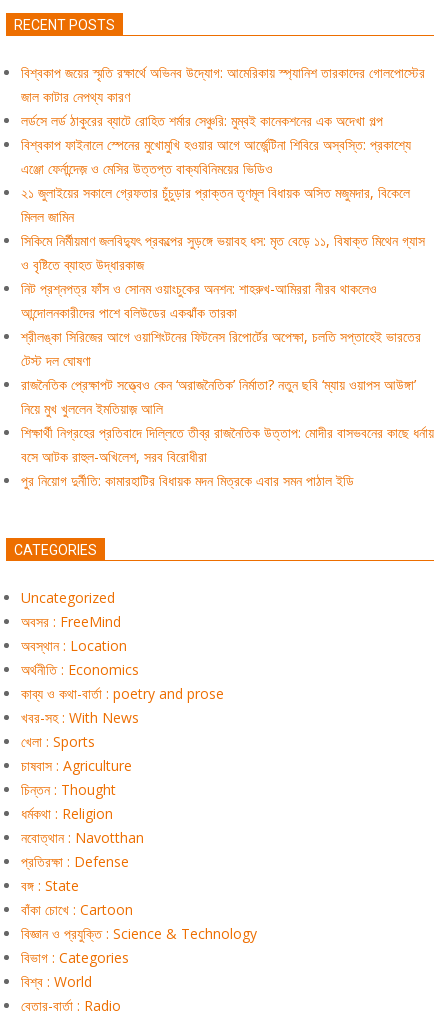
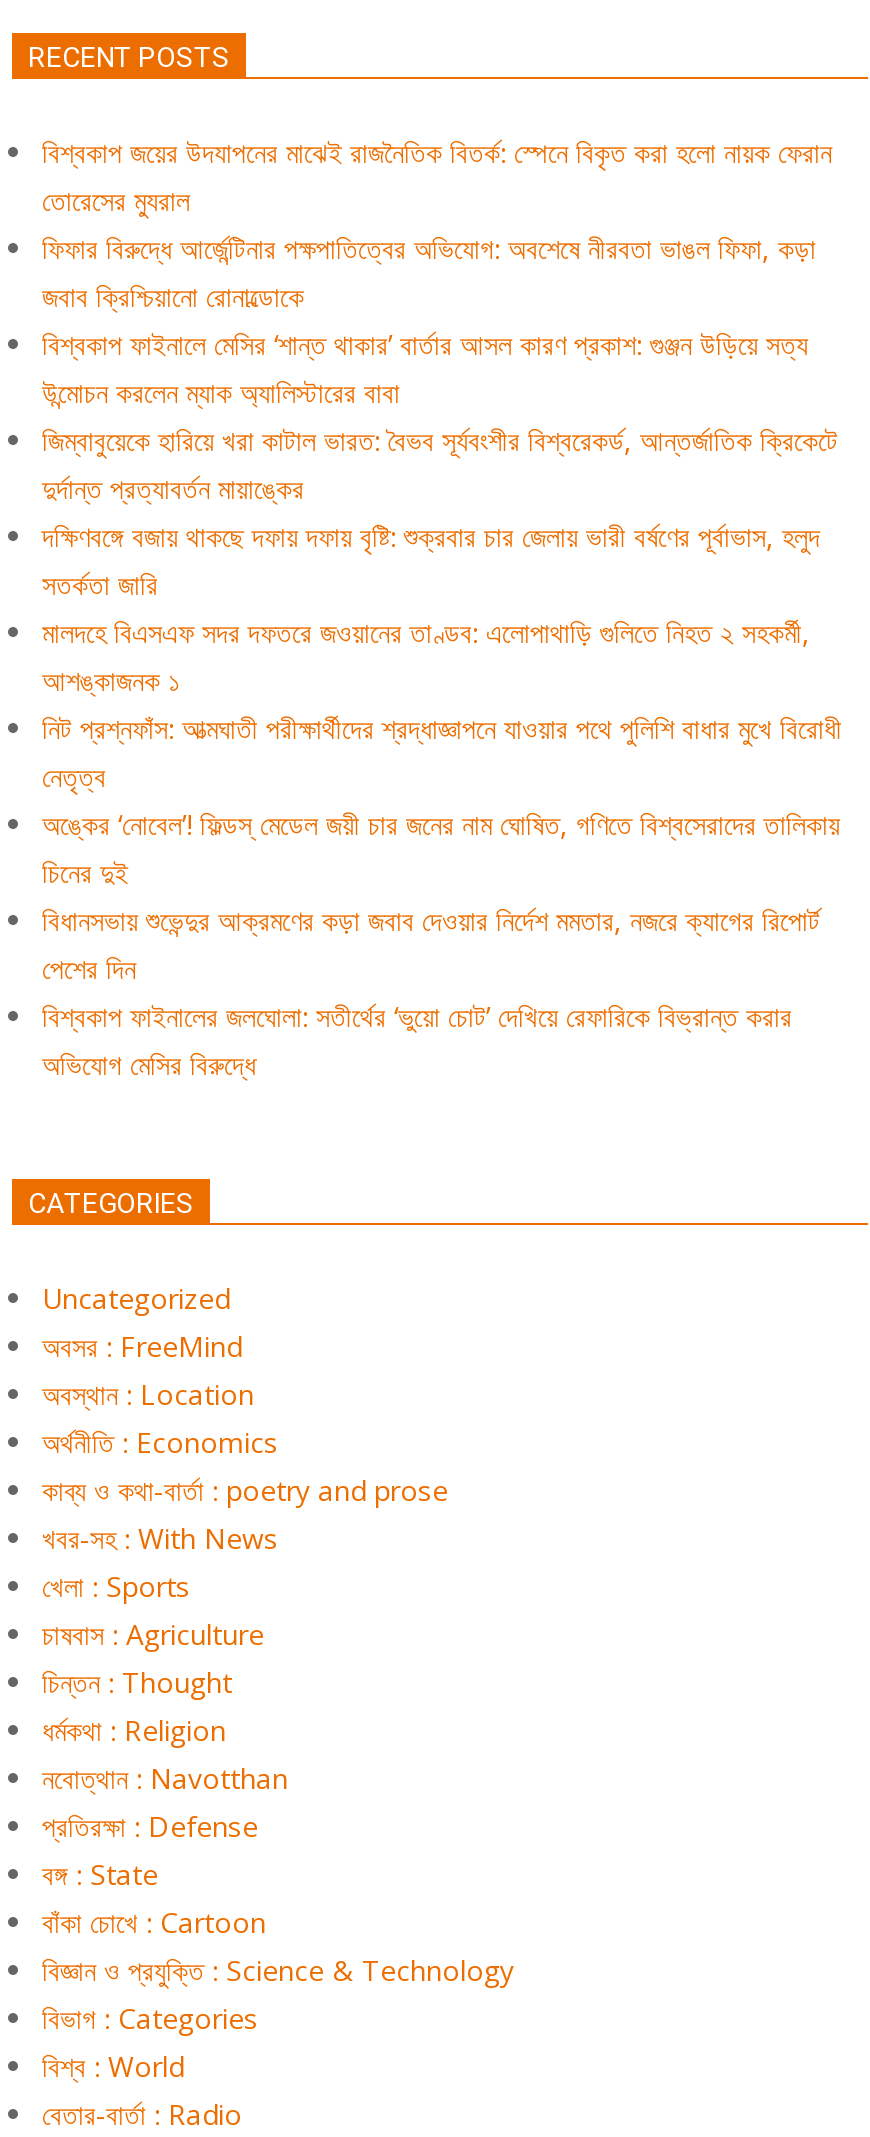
[21,63,434,490] বিশ্বকাপ জয়ের স্মৃতি রক্ষার্থে অভিনব উদ্যোগ: আমেরিকায় স্প্যানিশ তারকাদের গোলপোস্টের | জাল কাটার নেপথ্য কারণ | লর্ডসে লর্ড ঠাকুরের ব্যাটে রোহিত শর্মার সেঞ্চুরি: মুম্বই কানেকশনের এক অদেখা গল্প | বিশ্বকাপ ফাইনালে স্পেনের মুখোমুখি হওয়ার আগে আর্জেন্টিনা শিবিরে অস্বস্তি: প্রকাশ্যে | এঞ্জো ফের্নান্দেজ় ও মেসির উত্তপ্ত বাক্যবিনিময়ের ভিডিও | ২১ জুলাইয়ের সকালে গ্রেফতার চুঁচুড়ার প্রাক্তন তৃণমূল বিধায়ক অসিত মজুমদার, বিকেলে | মিলল জামিন | সিকিমে নির্মীয়মাণ জলবিদ্যুৎ প্রকল্পের সুড়ঙ্গে ভয়াবহ ধস: মৃত বেড়ে ১১, বিষাক্ত মিথেন গ্যাস | ও বৃষ্টিতে ব্যাহত উদ্ধারকাজ | নিট প্রশ্নপত্র ফাঁস ও সোনম ওয়াংচুকের অনশন: শাহরুখ-আমিররা নীরব থাকলেও | আন্দোলনকারীদের পাশে বলিউডের একঝাঁক তারকা | শ্রীলঙ্কা সিরিজের আগে ওয়াশিংটনের ফিটনেস রিপোর্টের অপেক্ষা, চলতি সপ্তাহেই ভারতের | টেস্ট দল ঘোষণা | রাজনৈতিক প্রেক্ষাপট সত্ত্বেও কেন ‘অরাজনৈতিক’ নির্মাতা? নতুন ছবি ‘ম্যায় ওয়াপস আউঙ্গা’ | নিয়ে মুখ খুললেন ইমতিয়াজ় আলি | শিক্ষার্থী নিগ্রহের প্রতিবাদে দিল্লিতে তীব্র রাজনৈতিক উত্তাপ: মোদীর বাসভবনের কাছে ধর্নায় | বসে আটক রাহুল-অখিলেশ, সরব বিরোধীরা | পুর নিয়োগ দুর্নীতি: কামারহাটির বিধায়ক মদন মিত্রকে এবার সমন পাঠাল ইডি -> [42,133,842,1083] বিশ্বকাপ জয়ের উদযাপনের মাঝেই রাজনৈতিক বিতর্ক: স্পেনে বিকৃত করা হলো নায়ক ফেরান | তোরেসের ম্যুরাল | ফিফার বিরুদ্ধে আর্জেন্টিনার পক্ষপাতিত্বের অভিযোগ: অবশেষে নীরবতা ভাঙল ফিফা, কড়া | জবাব ক্রিশ্চিয়ানো রোনাল্ডোকে | বিশ্বকাপ ফাইনালে মেসির ‘শান্ত থাকার’ বার্তার আসল কারণ প্রকাশ: গুঞ্জন উড়িয়ে সত্য | উন্মোচন করলেন ম্যাক অ্যালিস্টারের বাবা | জিম্বাবুয়েকে হারিয়ে খরা কাটাল ভারত: বৈভব সূর্যবংশীর বিশ্বরেকর্ড, আন্তর্জাতিক ক্রিকেটে | দুর্দান্ত প্রত্যাবর্তন মায়াঙ্কের | দক্ষিণবঙ্গে বজায় থাকছে দফায় দফায় বৃষ্টি: শুক্রবার চার জেলায় ভারী বর্ষণের পূর্বাভাস, হলুদ | সতর্কতা জারি | মালদহে বিএসএফ সদর দফতরে জওয়ানের তাণ্ডব: এলোপাথাড়ি গুলিতে নিহত ২ সহকর্মী, | আশঙ্কাজনক ১ | নিট প্রশ্নফাঁস: আত্মঘাতী পরীক্ষার্থীদের শ্রদ্ধাজ্ঞাপনে যাওয়ার পথে পুলিশি বাধার মুখে বিরোধী | নেতৃত্ব | অঙ্কের ‘নোবেল’! ফিল্ডস্‌ মেডেল জয়ী চার জনের নাম ঘোষিত, গণিতে বিশ্বসেরাদের তালিকায় | চিনের দুই | বিধানসভায় শুভেন্দুর আক্রমণের কড়া জবাব দেওয়ার নির্দেশ মমতার, নজরে ক্যাগের রিপোর্ট | পেশের দিন | বিশ্বকাপ ফাইনালের জলঘোলা: সতীর্থের ‘ভুয়ো চোট’ দেখিয়ে রেফারিকে বিভ্রান্ত করার | অভিযোগ মেসির বিরুদ্ধে

